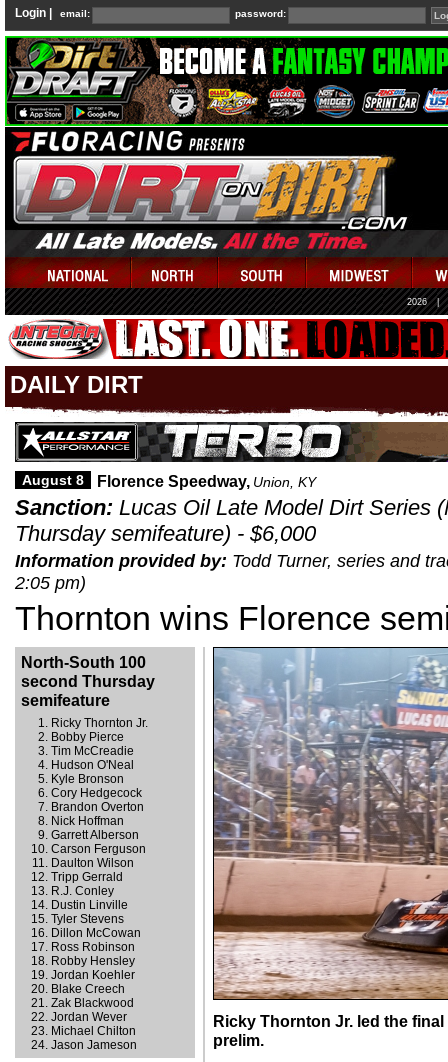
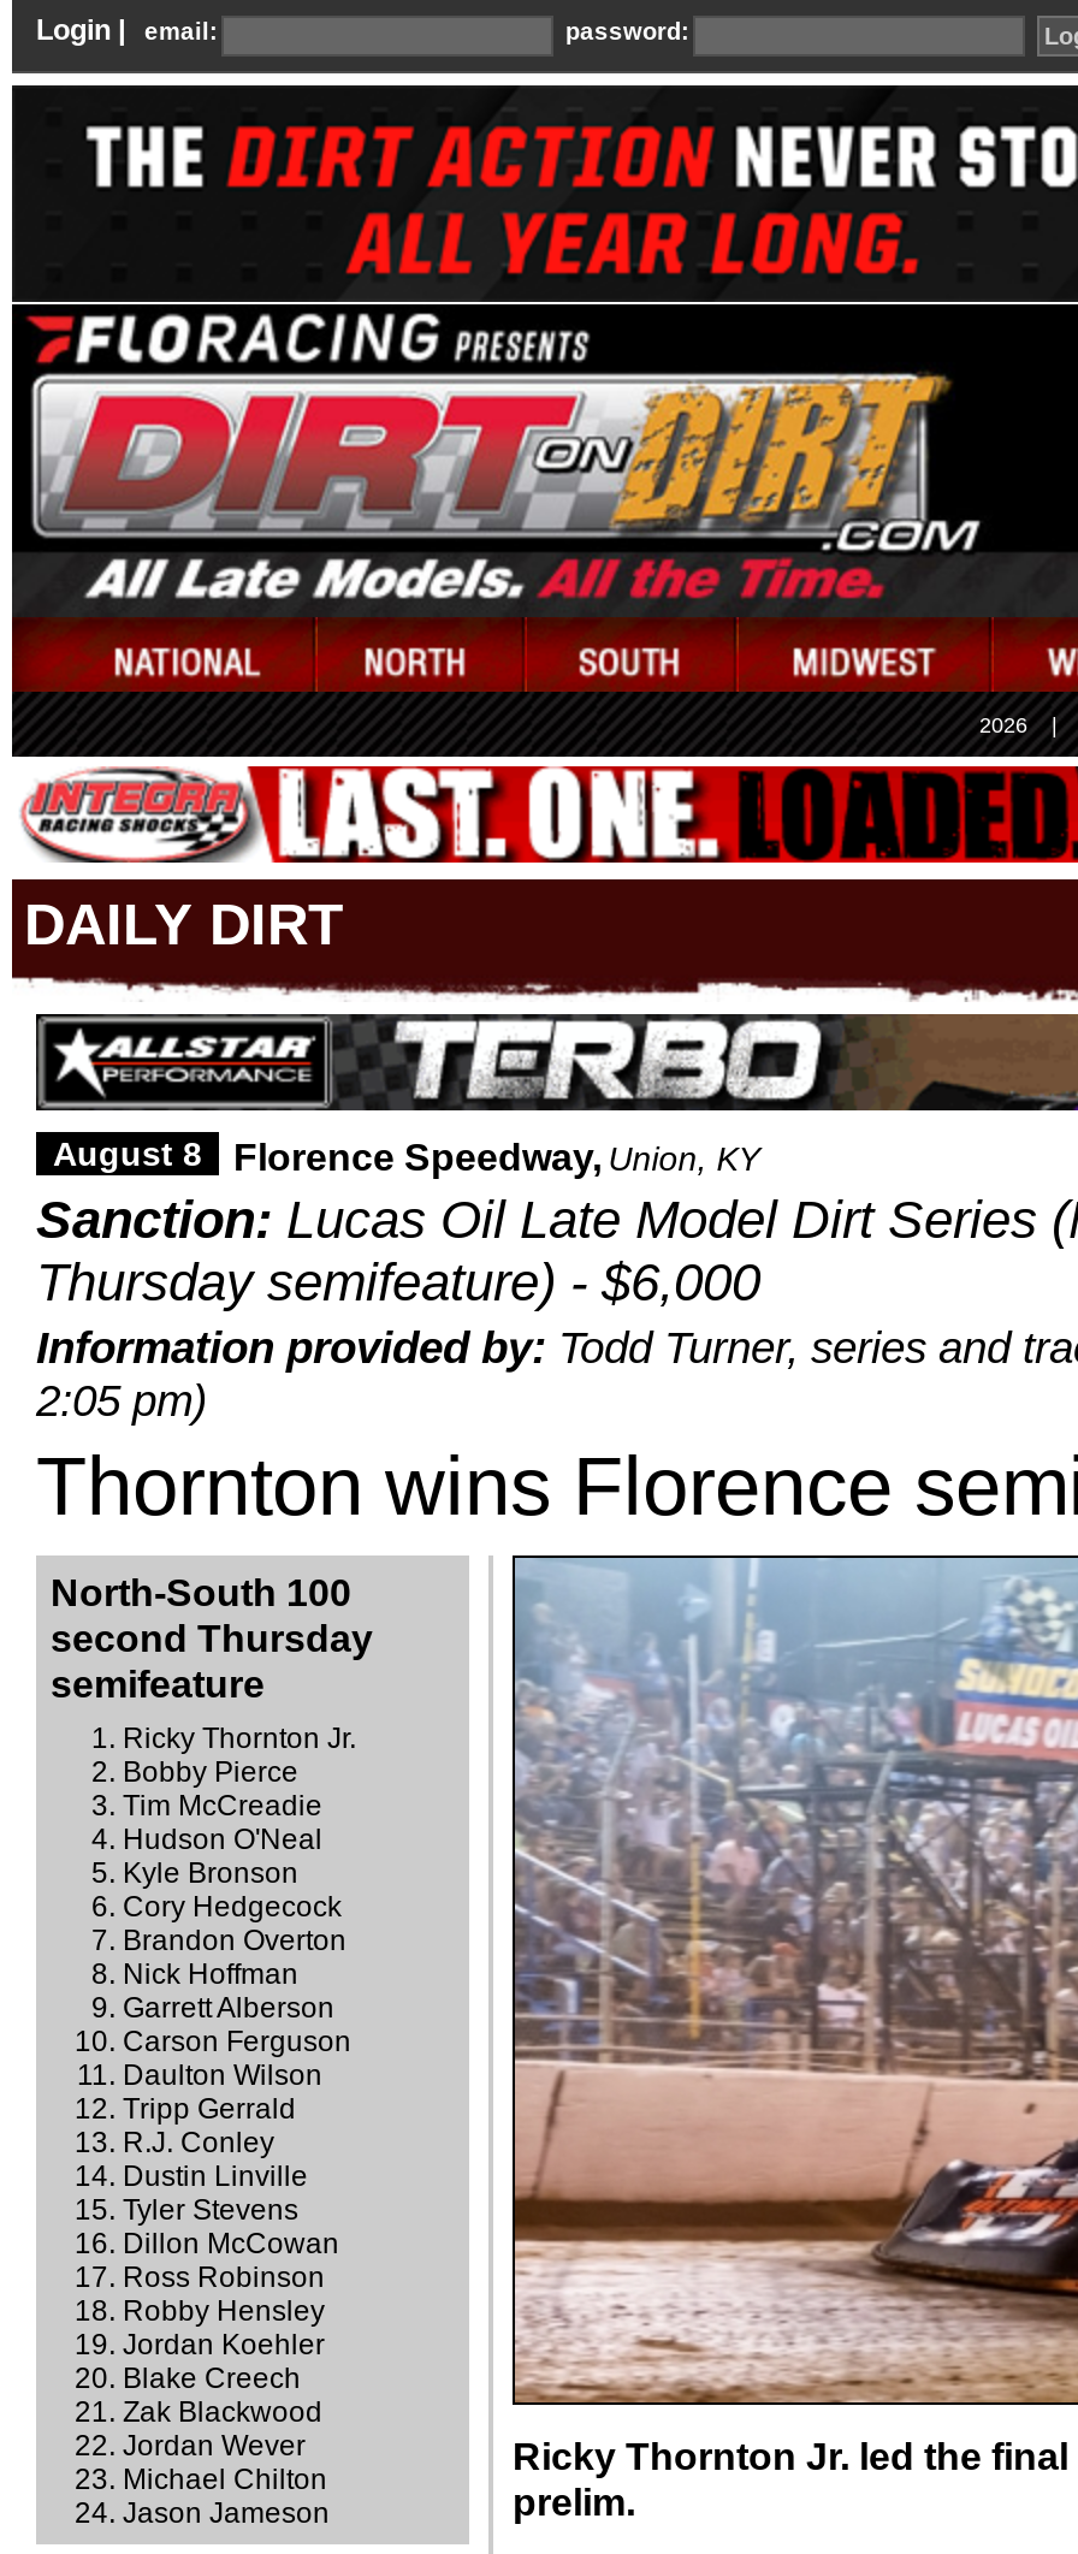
[4,35,445,127] [image] -> [10,83,1071,304] [image]

